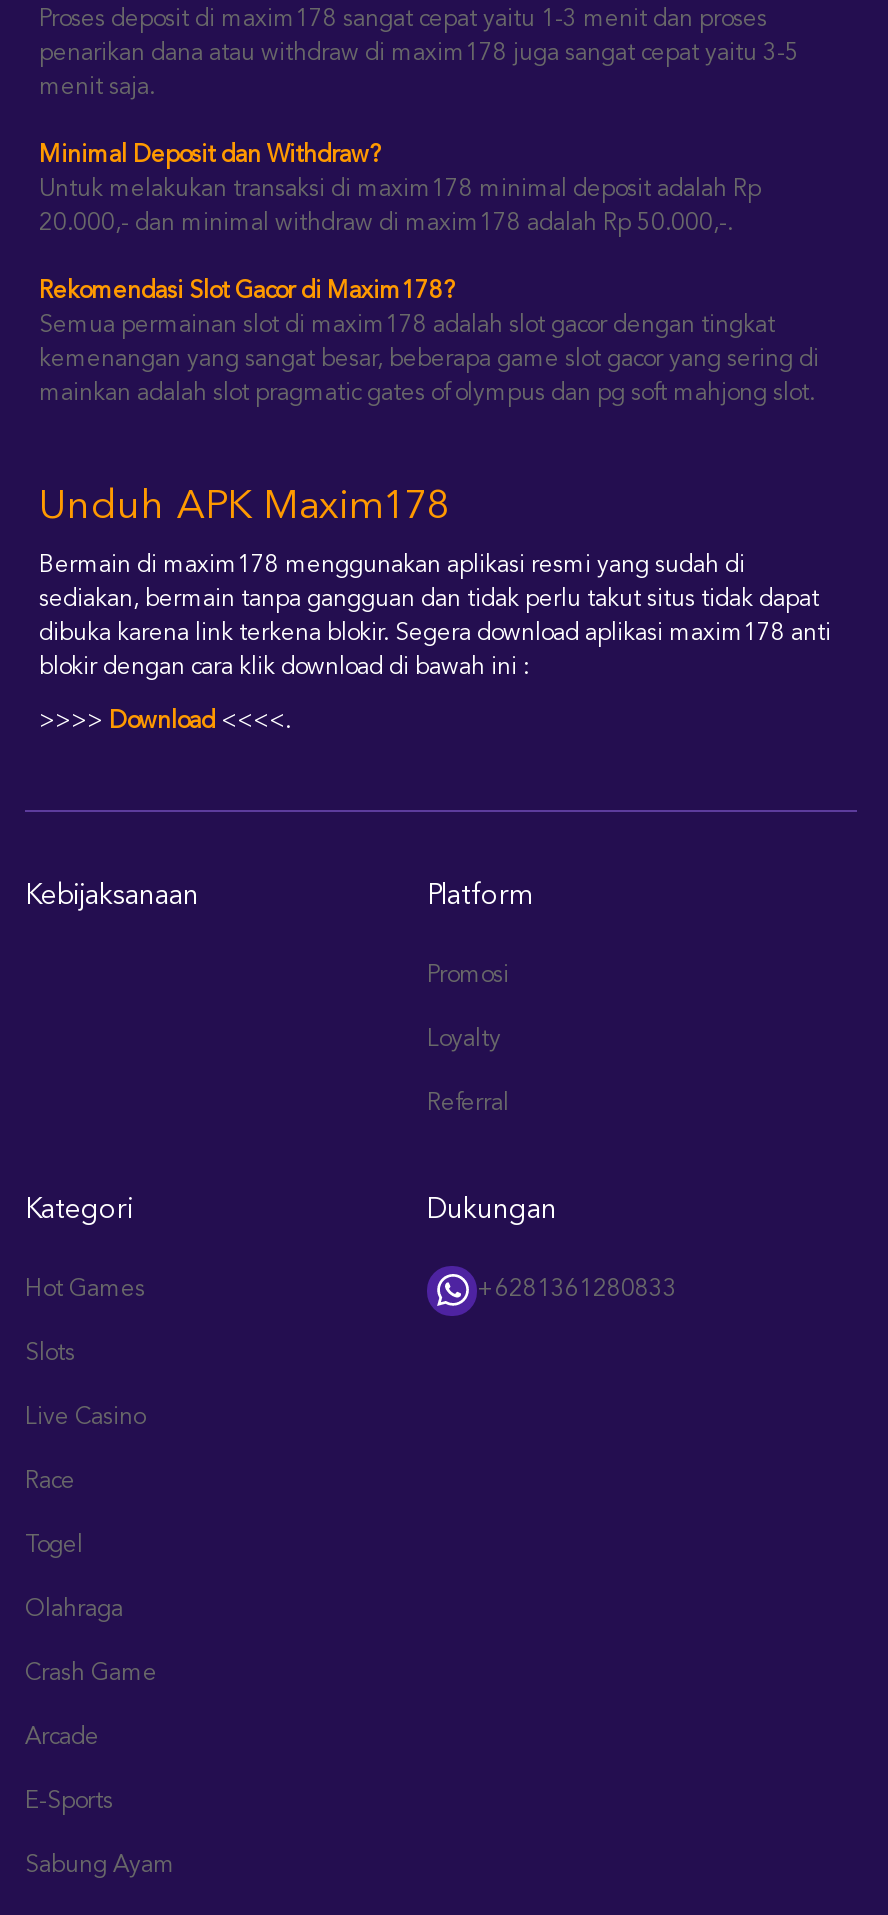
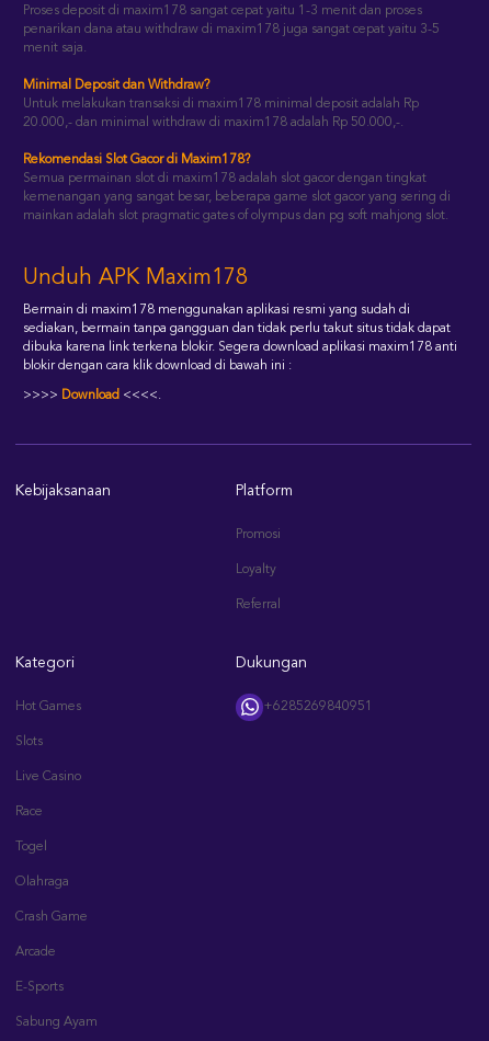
[477,1278,677,1302] +6281361280833 -> [263,700,373,714] +6285269840951

